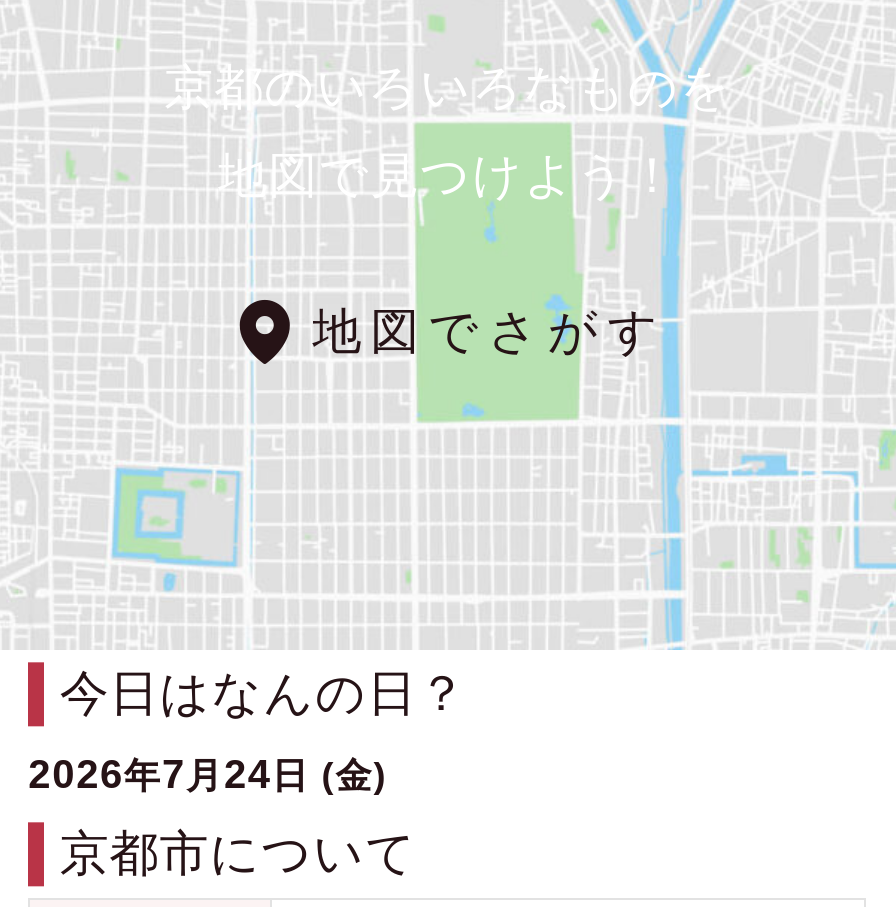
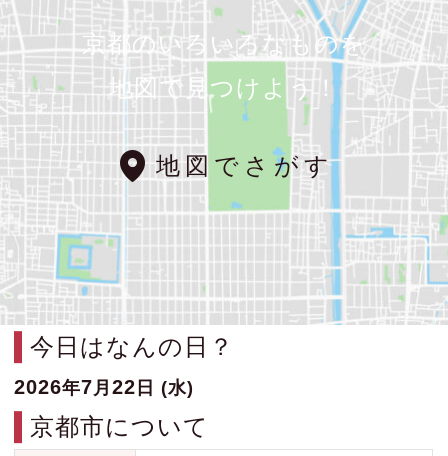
[28,752,387,796] 2026年7月24日 (金) -> [14,376,194,398] 2026年7月22日 (水)

